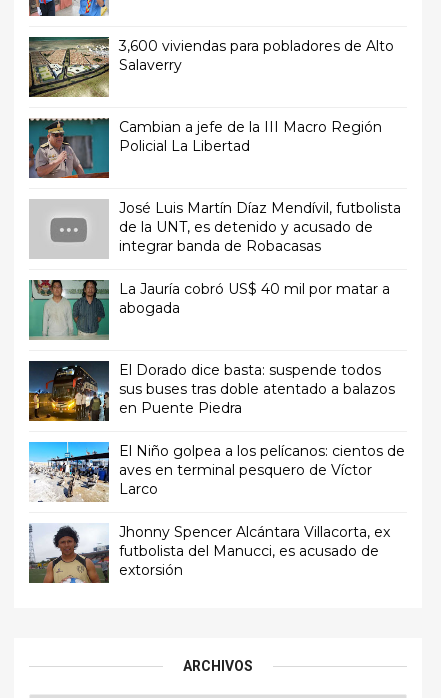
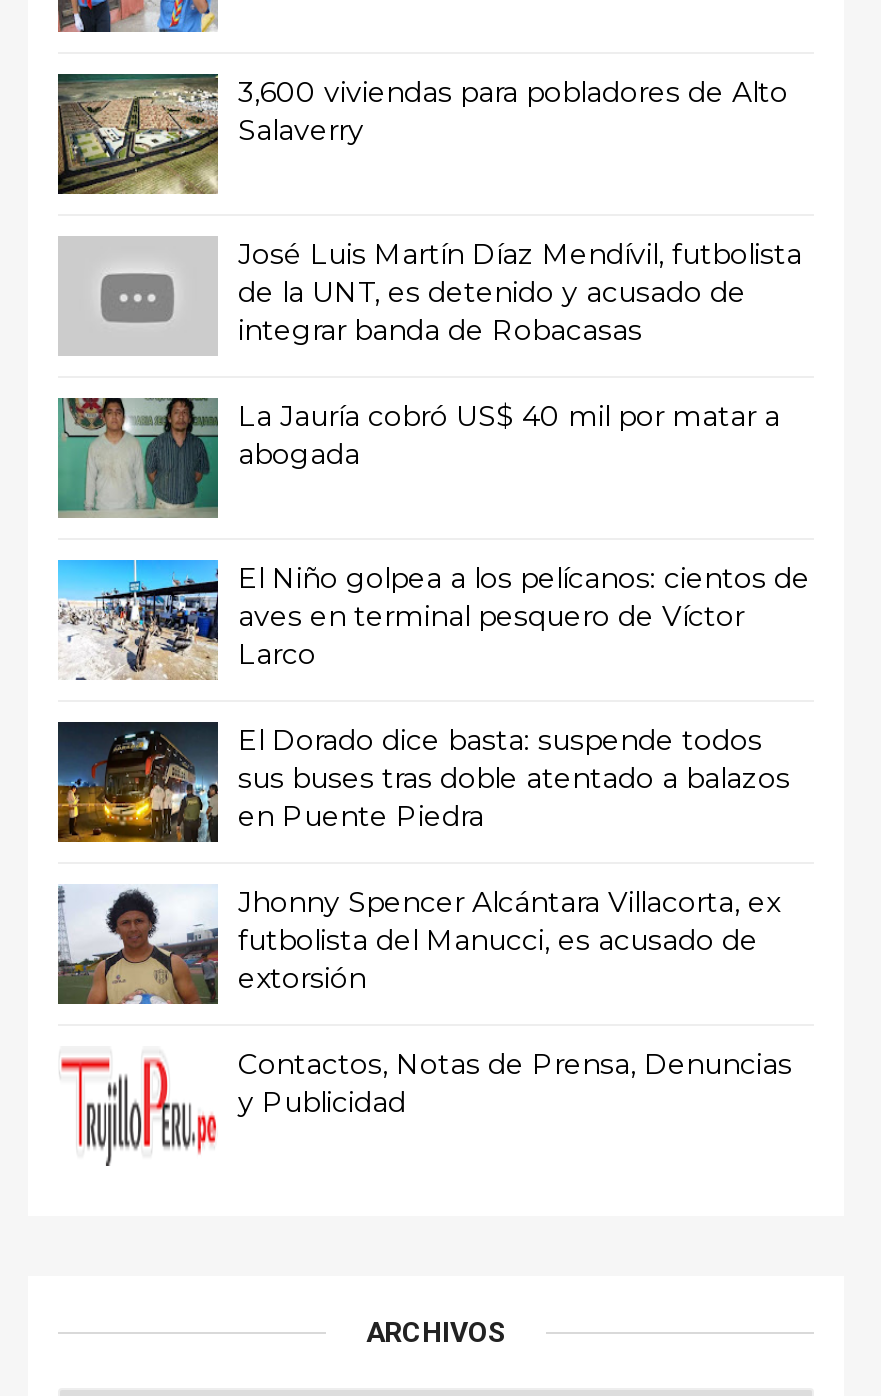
[29,118,382,179] [image] | Cambian a jefe de la III Macro Región | Policial La Libertad -> none
moved [29,199,401,341] -> [58,236,802,520]: [image] | José Luis Martín Díaz Mendívil, futbolista | de la UNT, es detenido y acusado de | integrar banda de Robacasas | La Jauría cobró US$ 40 mil por matar a | abogada
moved [28,441,405,502] -> [56,558,810,680]: [image] | El Niño golpea a los pelícanos: cientos de | aves en terminal pesquero de Víctor | Larco
moved [27,523,390,585] -> [54,884,780,1008]: [image] | Jhonny Spencer Alcántara Villacorta, ex | futbolista del Manucci, es acusado de | extorsión
none -> [60,1046,792,1164] [image] | Contactos, Notas de Prensa, Denuncias | y Publicidad

